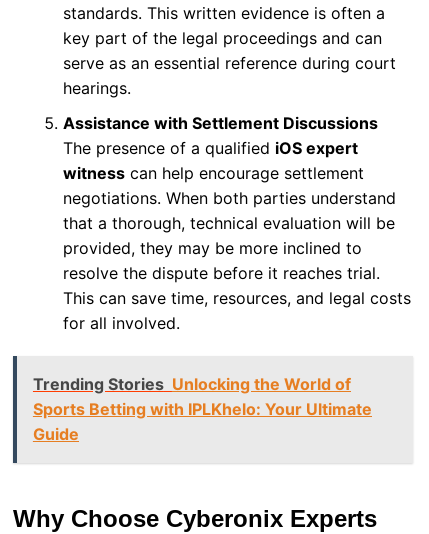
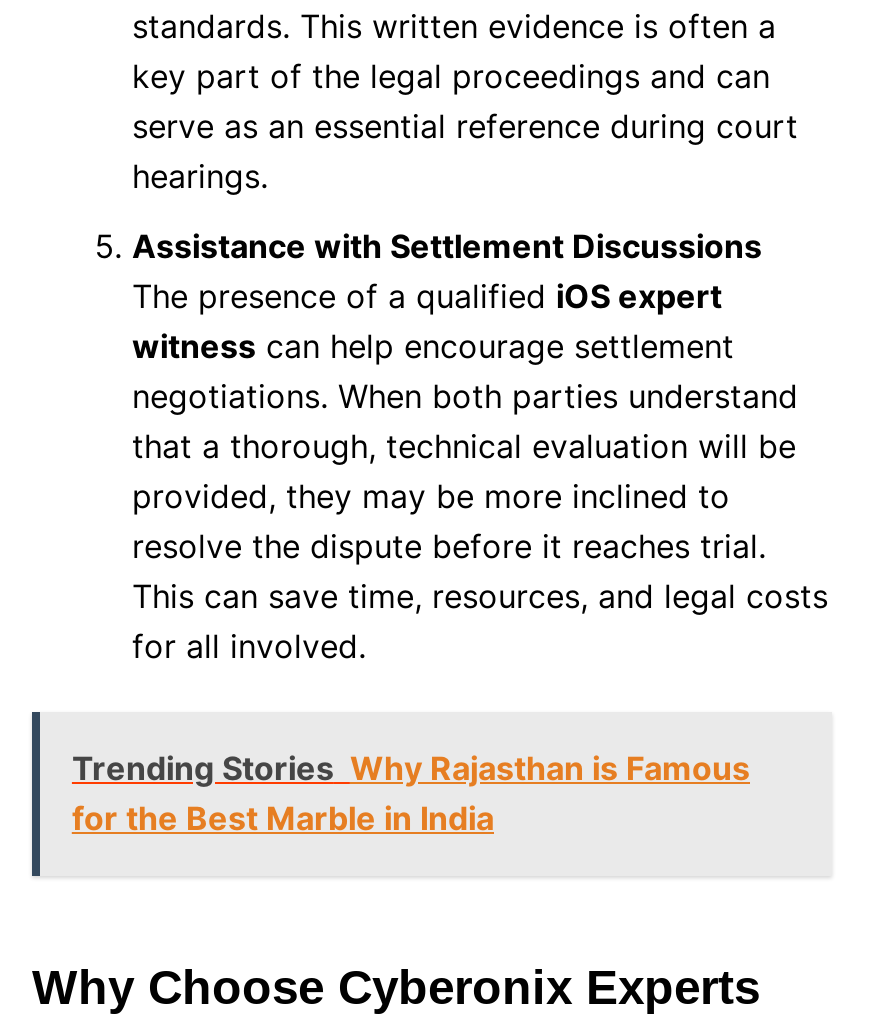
[33,374,372,444] Trending Stories Unlocking the World of | Sports Betting with IPLKhelo: Your Ultimate | Guide -> [72,748,750,838] Trending Stories Why Rajasthan is Famous | for the Best Marble in India

